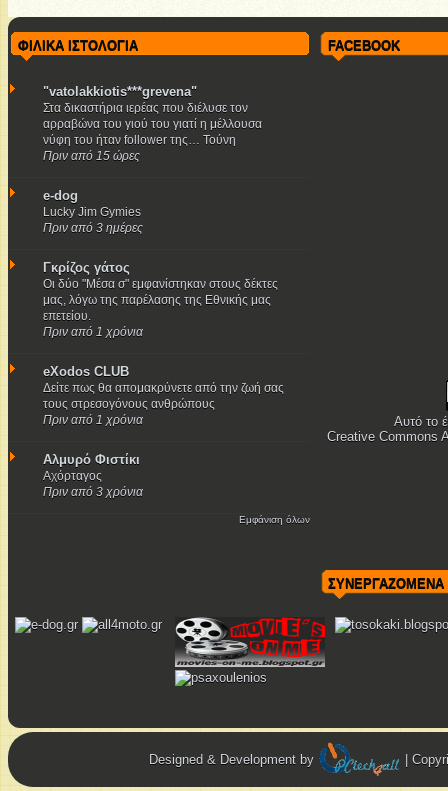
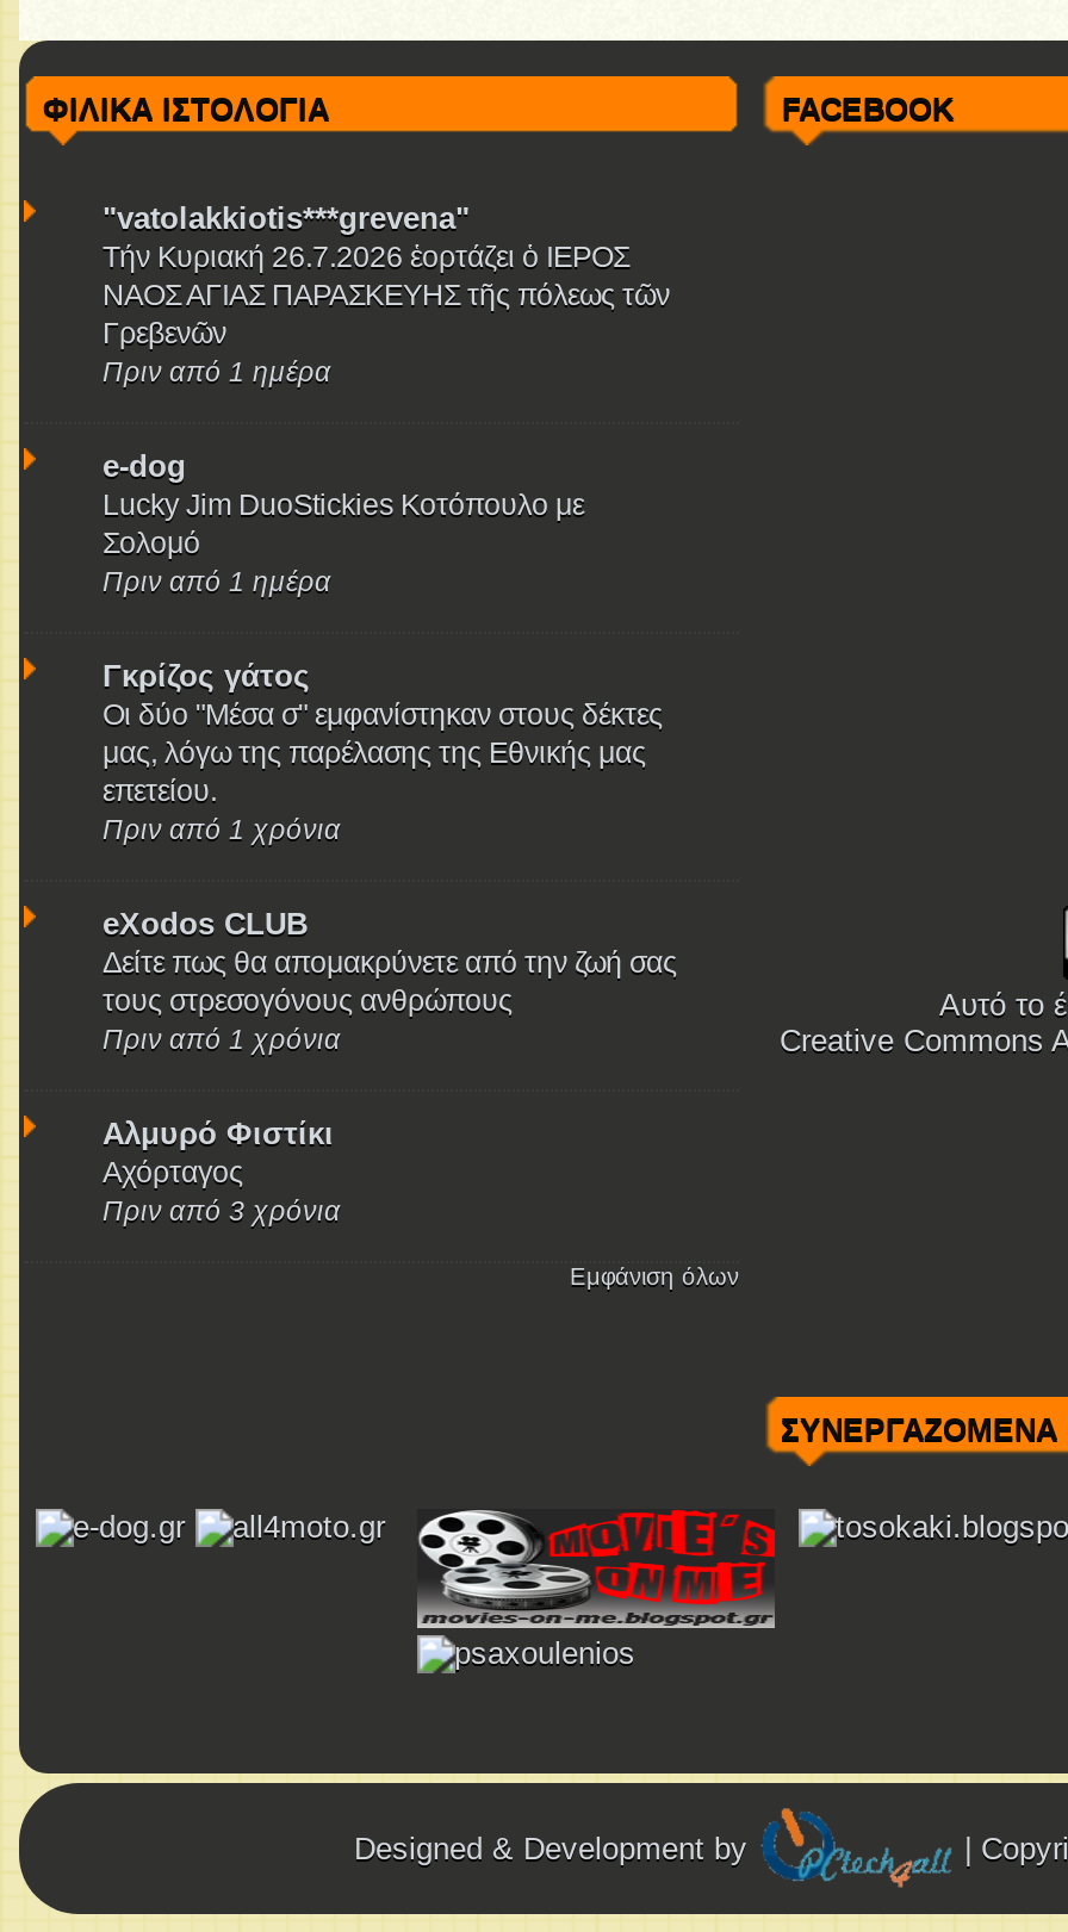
[43,101,262,162] Στα δικαστήρια ιερέας που διέλυσε τον | αρραβώνα του γιού του γιατί η μέλλουσα | νύφη του ήταν follower της… Τούνη | Πριν από 15 ώρες -> [103,241,670,386] Τήν Κυριακή 26.7.2026 ἑορτάζει ὁ ΙΕΡΟΣ | ΝΑΟΣ ΑΓΙΑΣ ΠΑΡΑΣΚΕΥΗΣ τῆς πόλεως τῶν | Γρεβενῶν | Πριν από 1 ημέρα
[43,205,143,234] Lucky Jim Gymies | Πριν από 3 ημέρες -> [103,489,584,596] Lucky Jim DuoStickies Κοτόπουλο με | Σολομό | Πριν από 1 ημέρα

